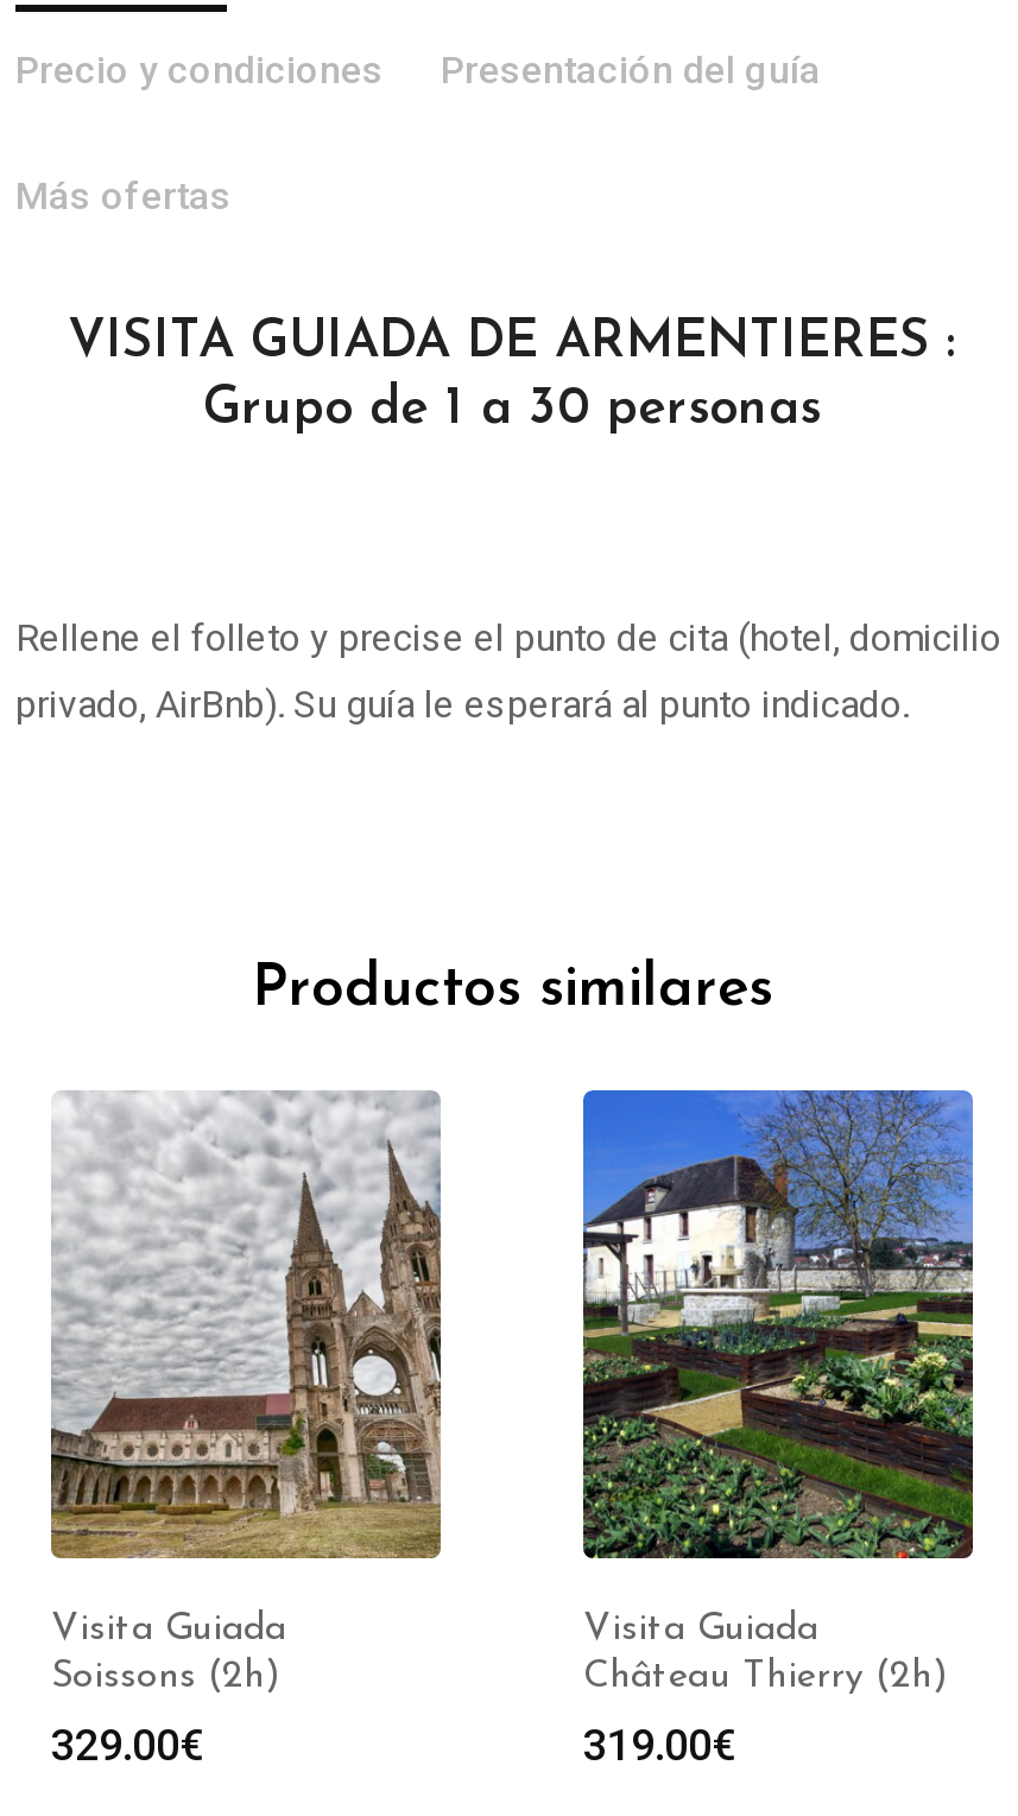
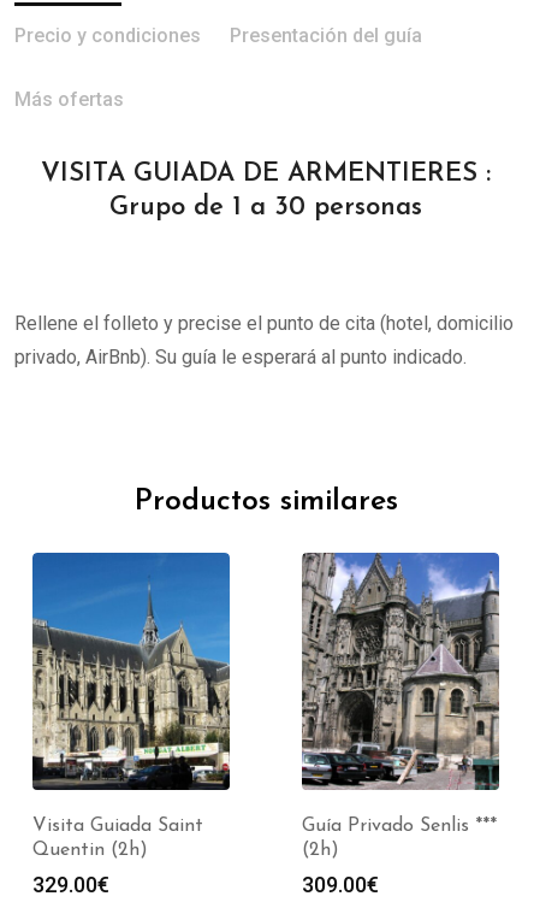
[49,1090,443,1696] [image] | Visita Guiada | Soissons (2h) -> [31,552,231,860] [image] | Visita Guiada Saint | Quentin (2h)
[581,1088,975,1696] [image] | Visita Guiada | Château Thierry (2h) -> [301,552,500,860] [image] | Guía Privado Senlis *** | (2h)
[583,1720,735,1770] 319.00€ -> [302,872,379,897] 309.00€

